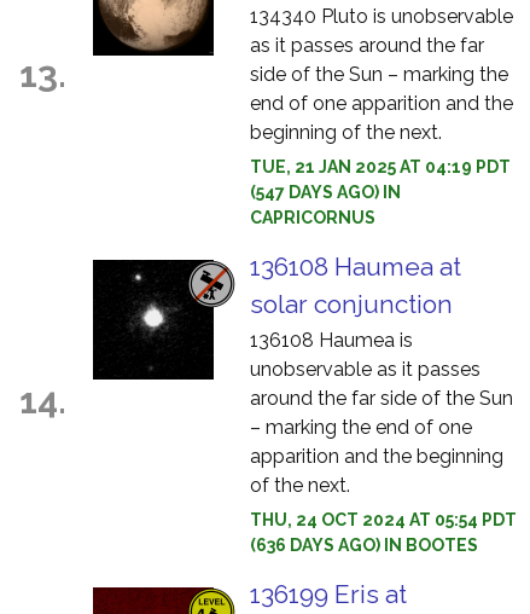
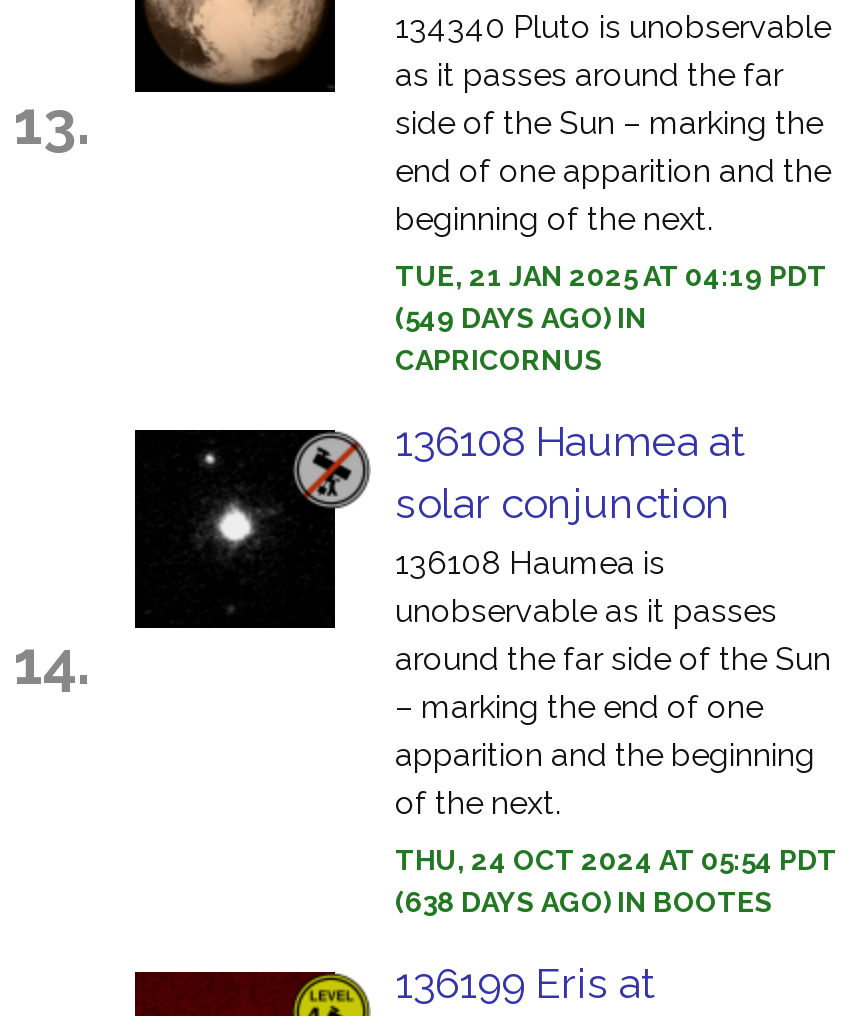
[250,183,401,202] (547 DAYS AGO) IN -> [395,302,647,334] (549 DAYS AGO) IN
[250,535,478,555] (636 DAYS AGO) IN BOOTES -> [395,886,773,918] (638 DAYS AGO) IN BOOTES

